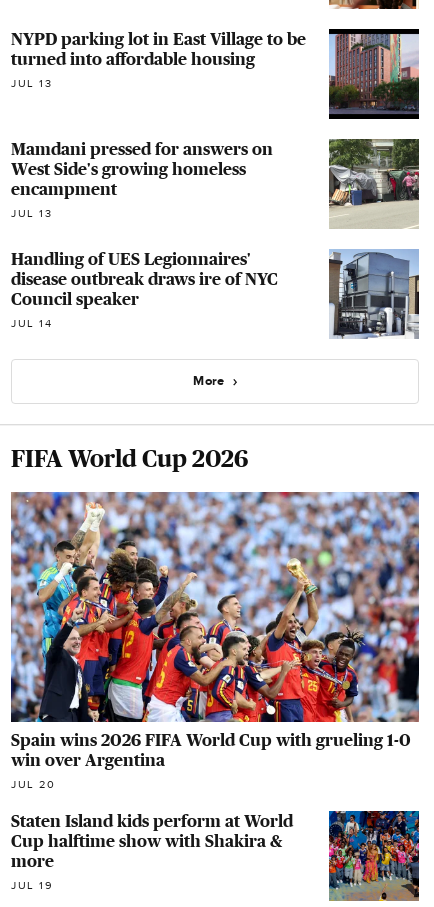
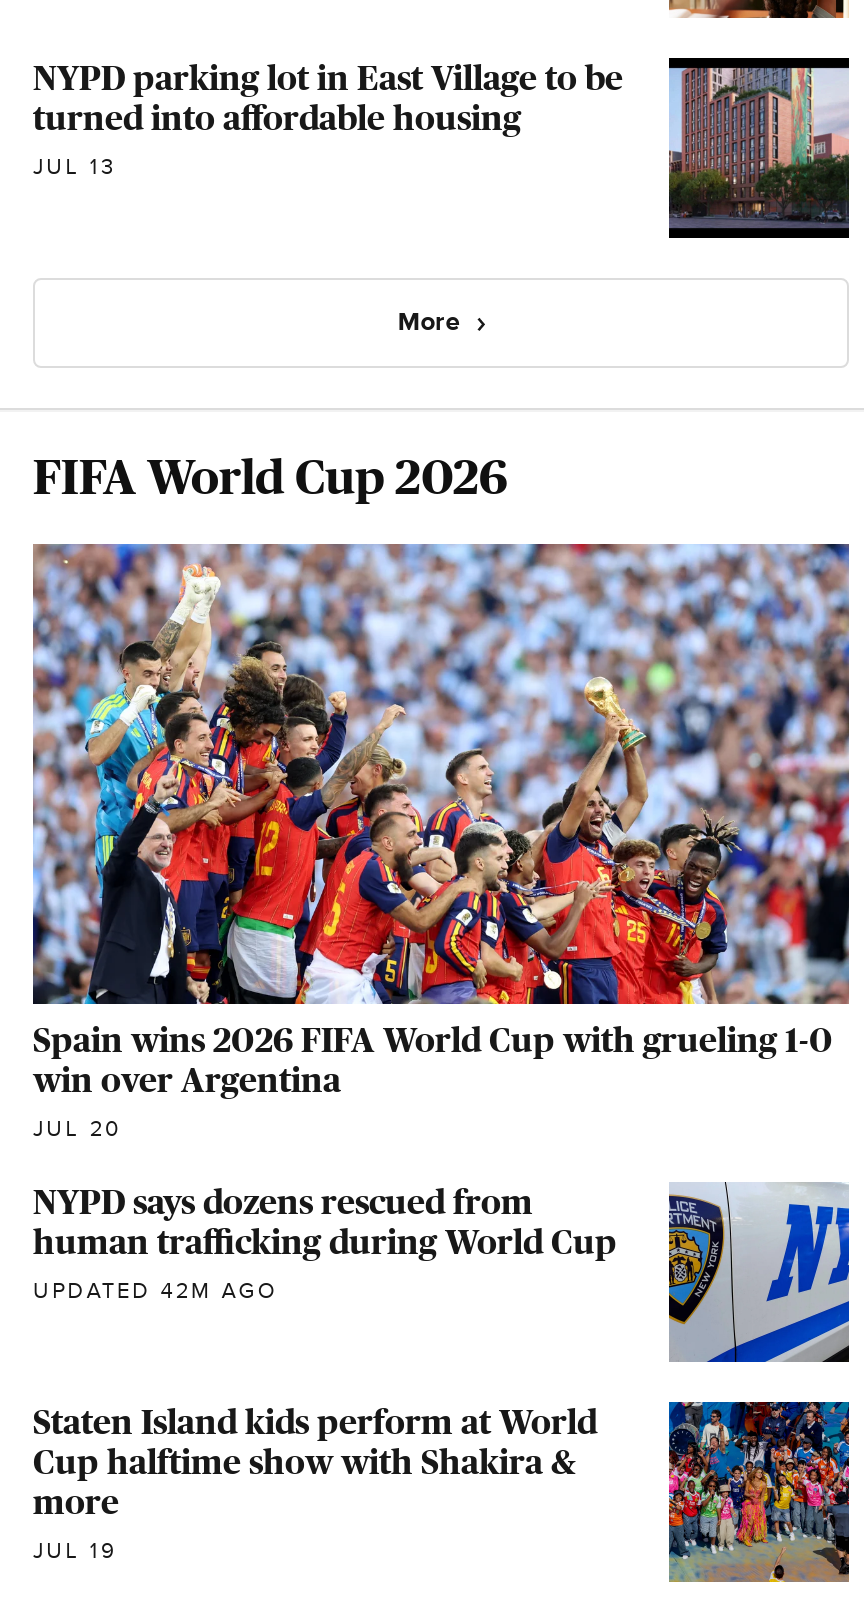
[11,139,278,330] Mamdani pressed for answers on | West Side's growing homeless | encampment | JUL 13 | Handling of UES Legionnaires' | disease outbreak draws ire of NYC | Council speaker | JUL 14 -> none
[329,138,420,229] [image] -> none
[328,249,419,339] [image] -> none
moved [9,373,421,791] -> [29,306,853,1142]: [image] | More | FIFA World Cup 2026 | Spain wins 2026 FIFA World Cup with grueling 1-0 | win over Argentina | JUL 20
none -> [33,1182,851,1364] [image] | NYPD says dozens rescued from | human trafficking during World Cup | UPDATED 42M AGO

